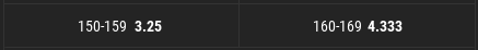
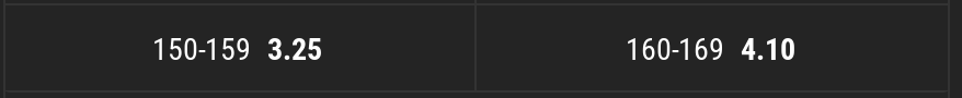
[313,17,402,35] 160-169 4.333 -> [626,31,795,67] 160-169 4.10

